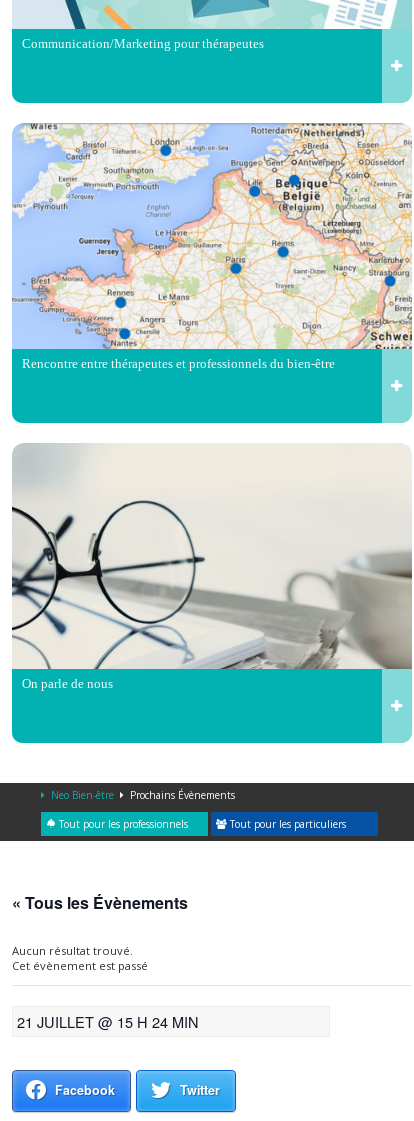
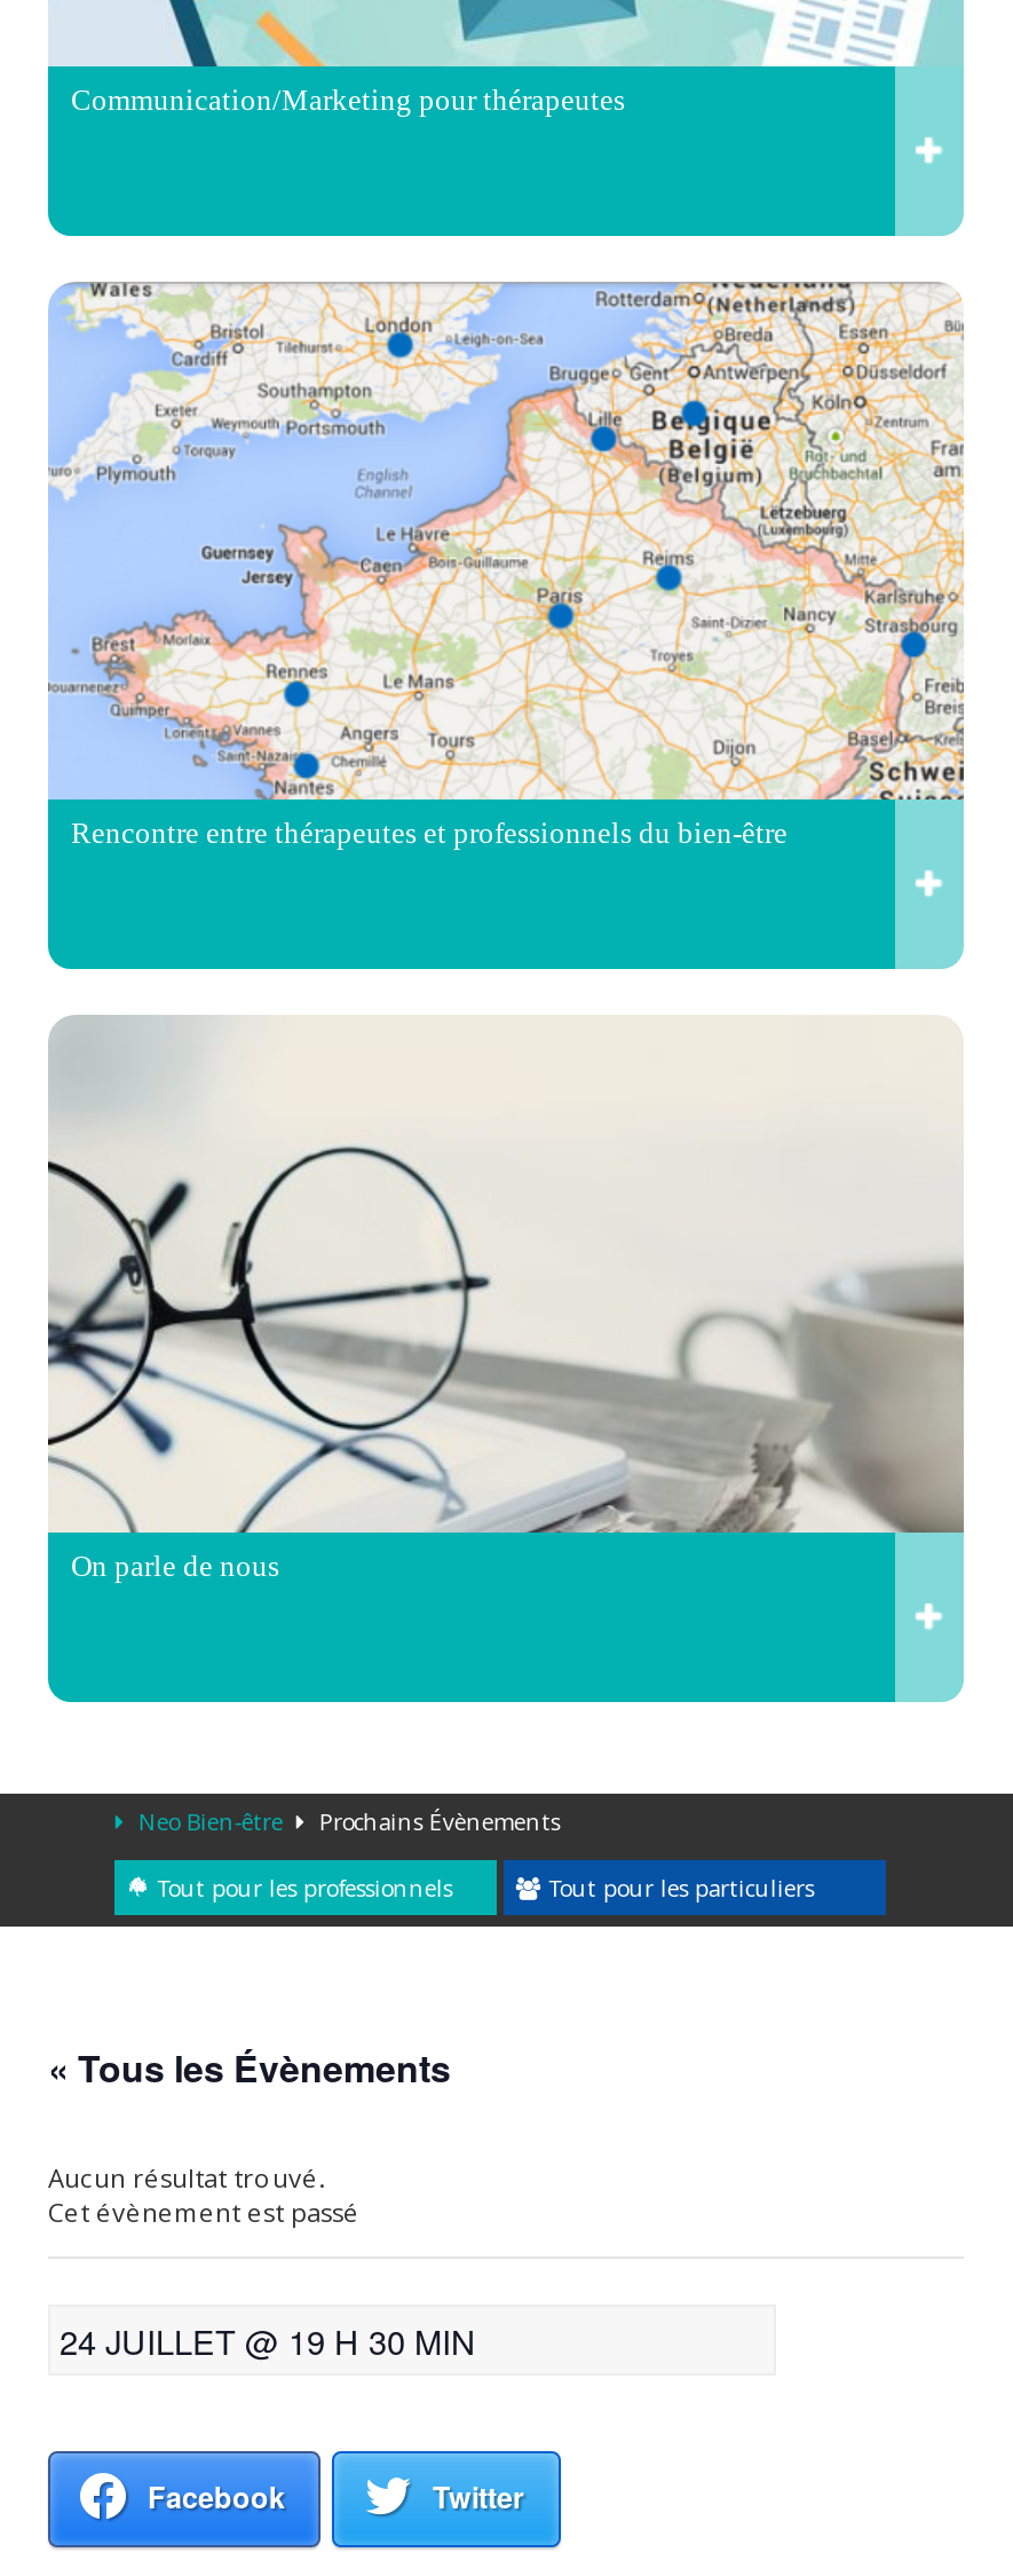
[17,1011,199,1032] 21 JUILLET @ 15 H 24 MIN -> [60,2317,476,2365] 24 JUILLET @ 19 H 30 MIN

